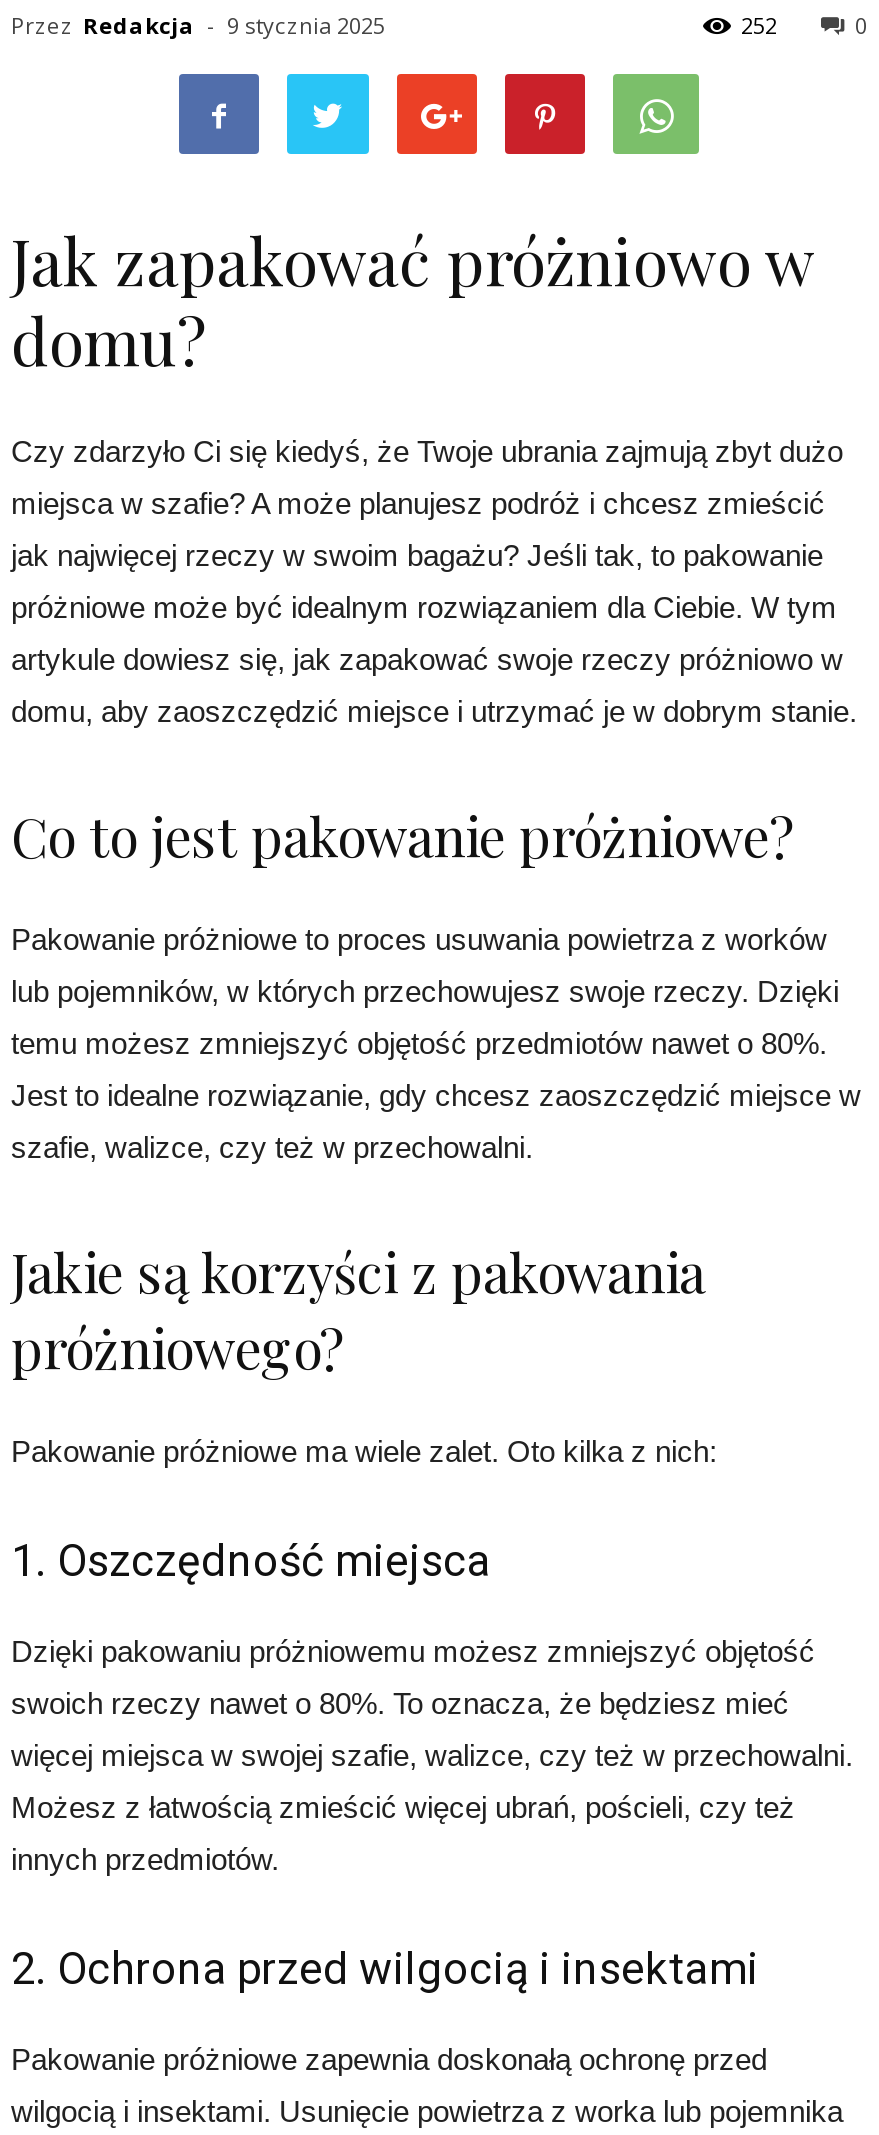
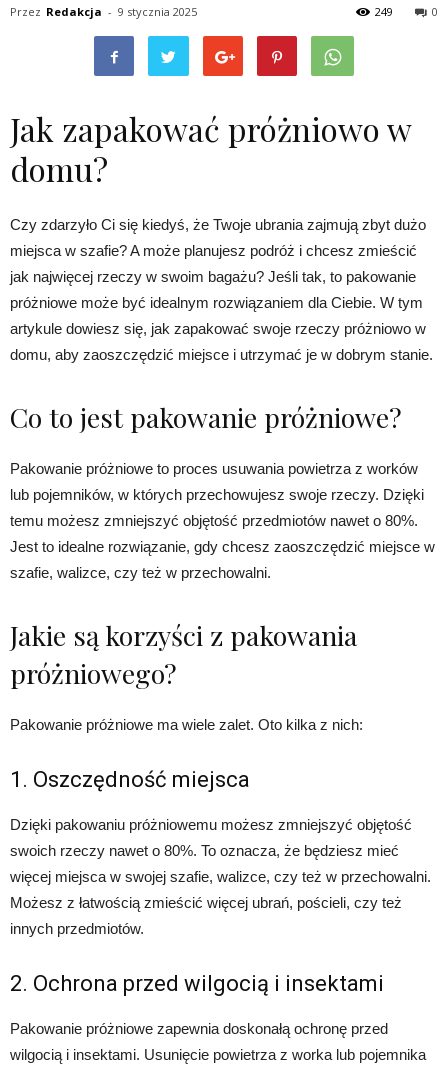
[741,9,777,39] 252 -> [375,4,393,19] 249

